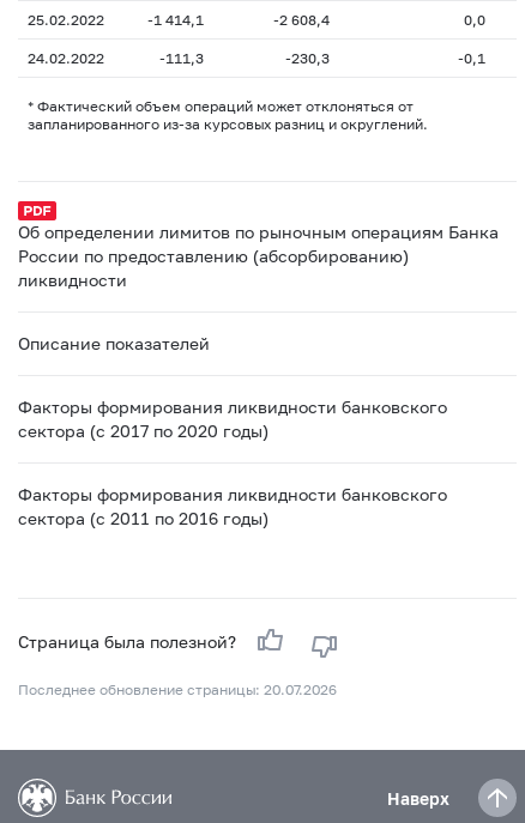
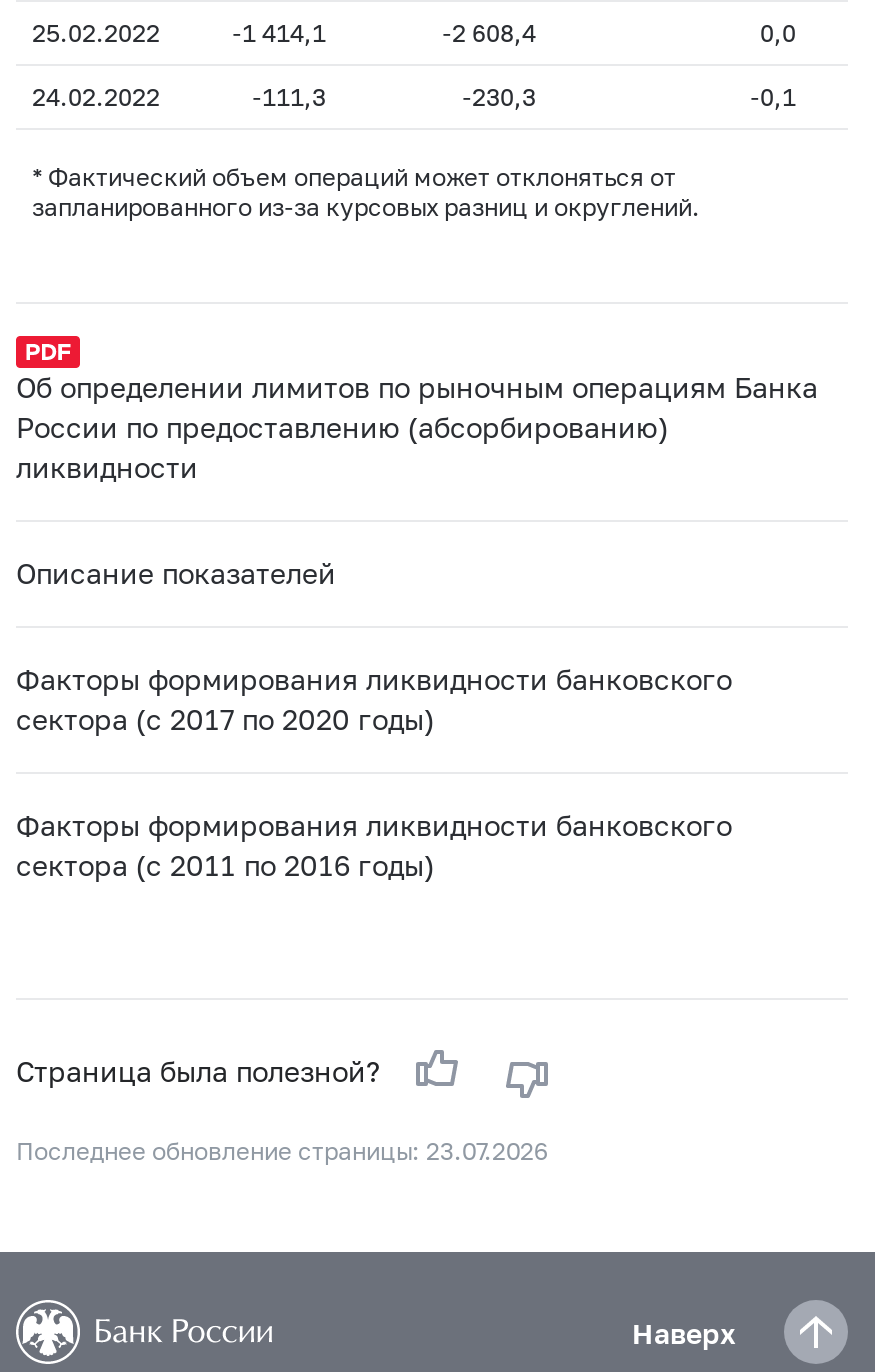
[18,681,337,699] Последнее обновление страницы: 20.07.2026 -> [16,1137,548,1167] Последнее обновление страницы: 23.07.2026

